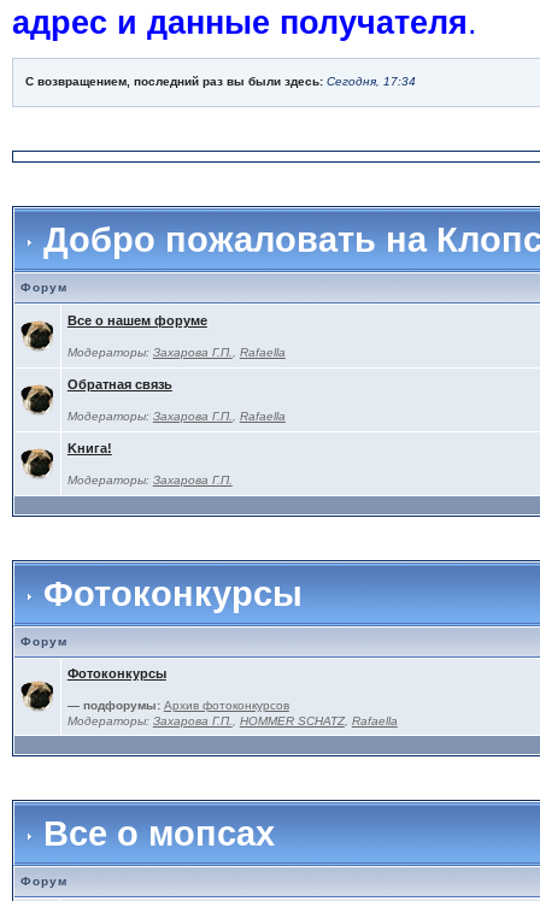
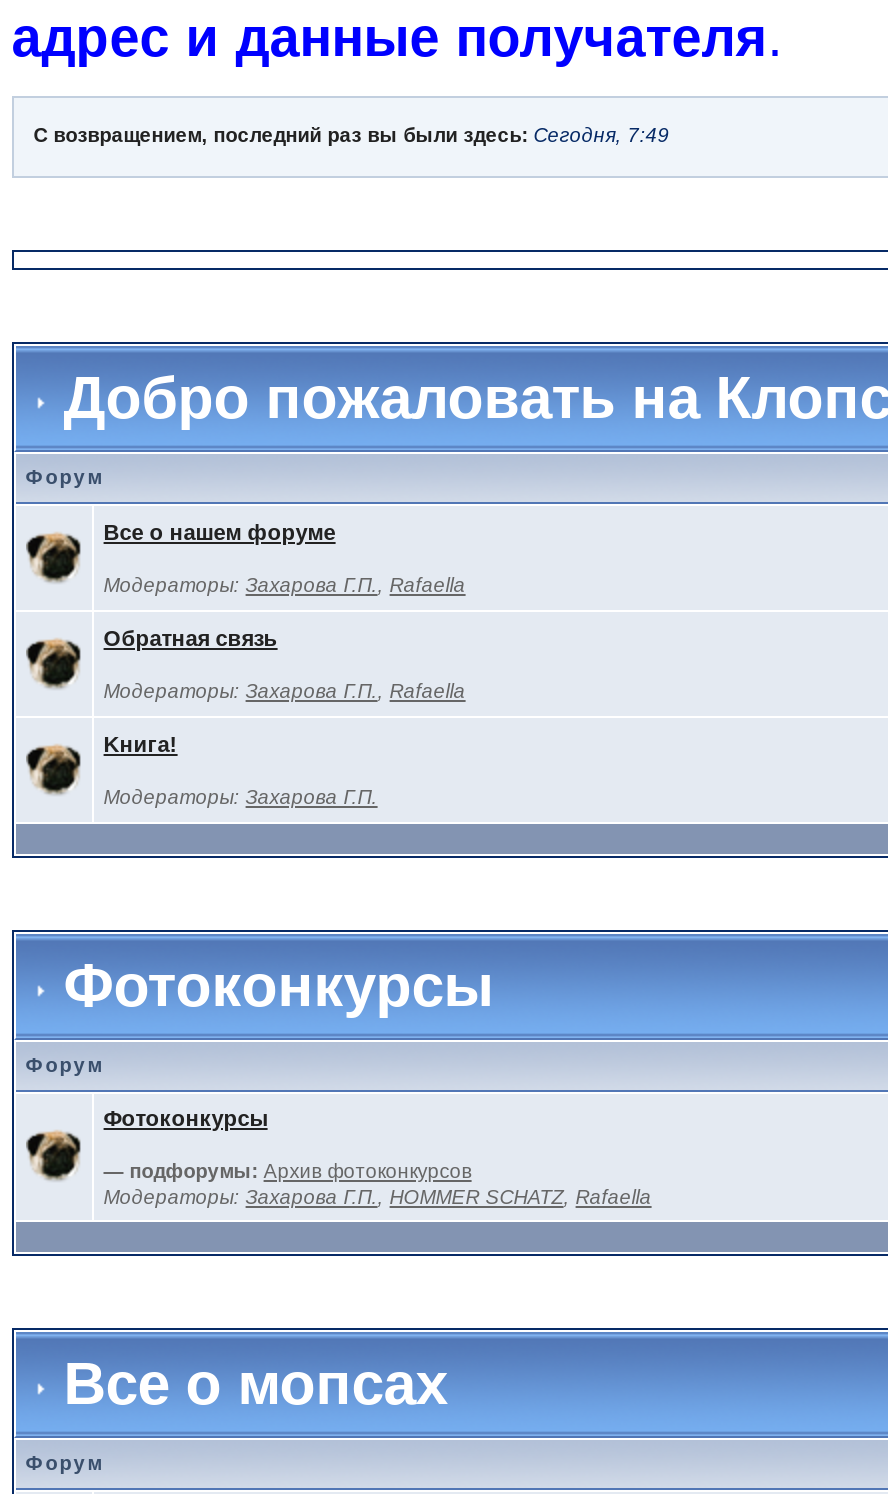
[25,75,416,88] С возвращением, последний раз вы были здесь: Сегодня, 17:34 -> [34,124,670,146] С возвращением, последний раз вы были здесь: Сегодня, 7:49

